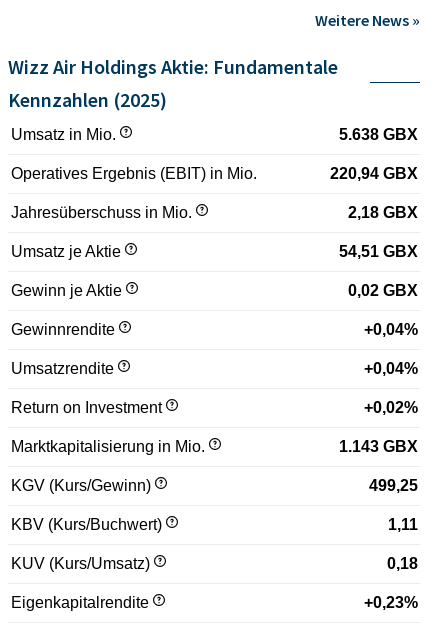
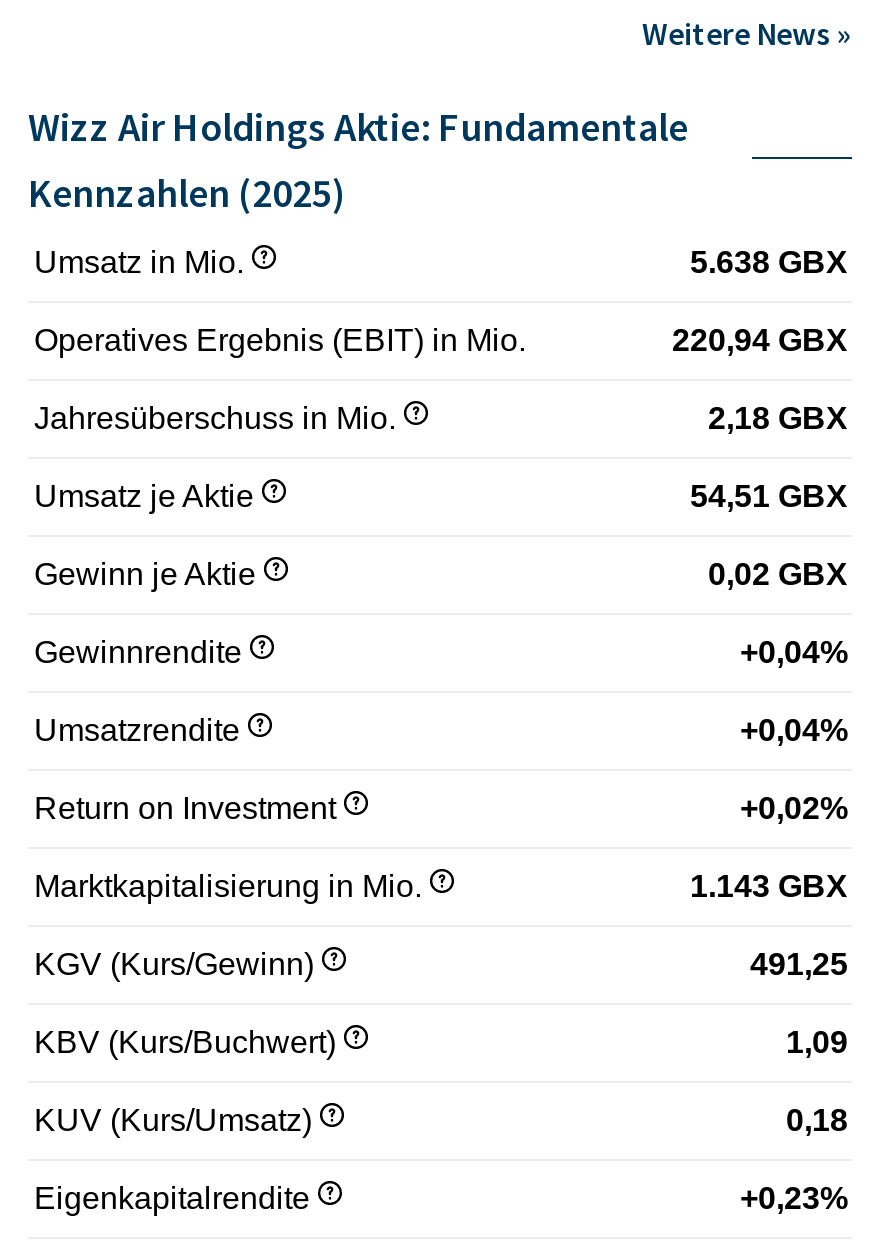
[369,477,418,494] 499,25 -> [750,947,848,981] 491,25
[388,516,418,533] 1,11 -> [786,1025,848,1059] 1,09

